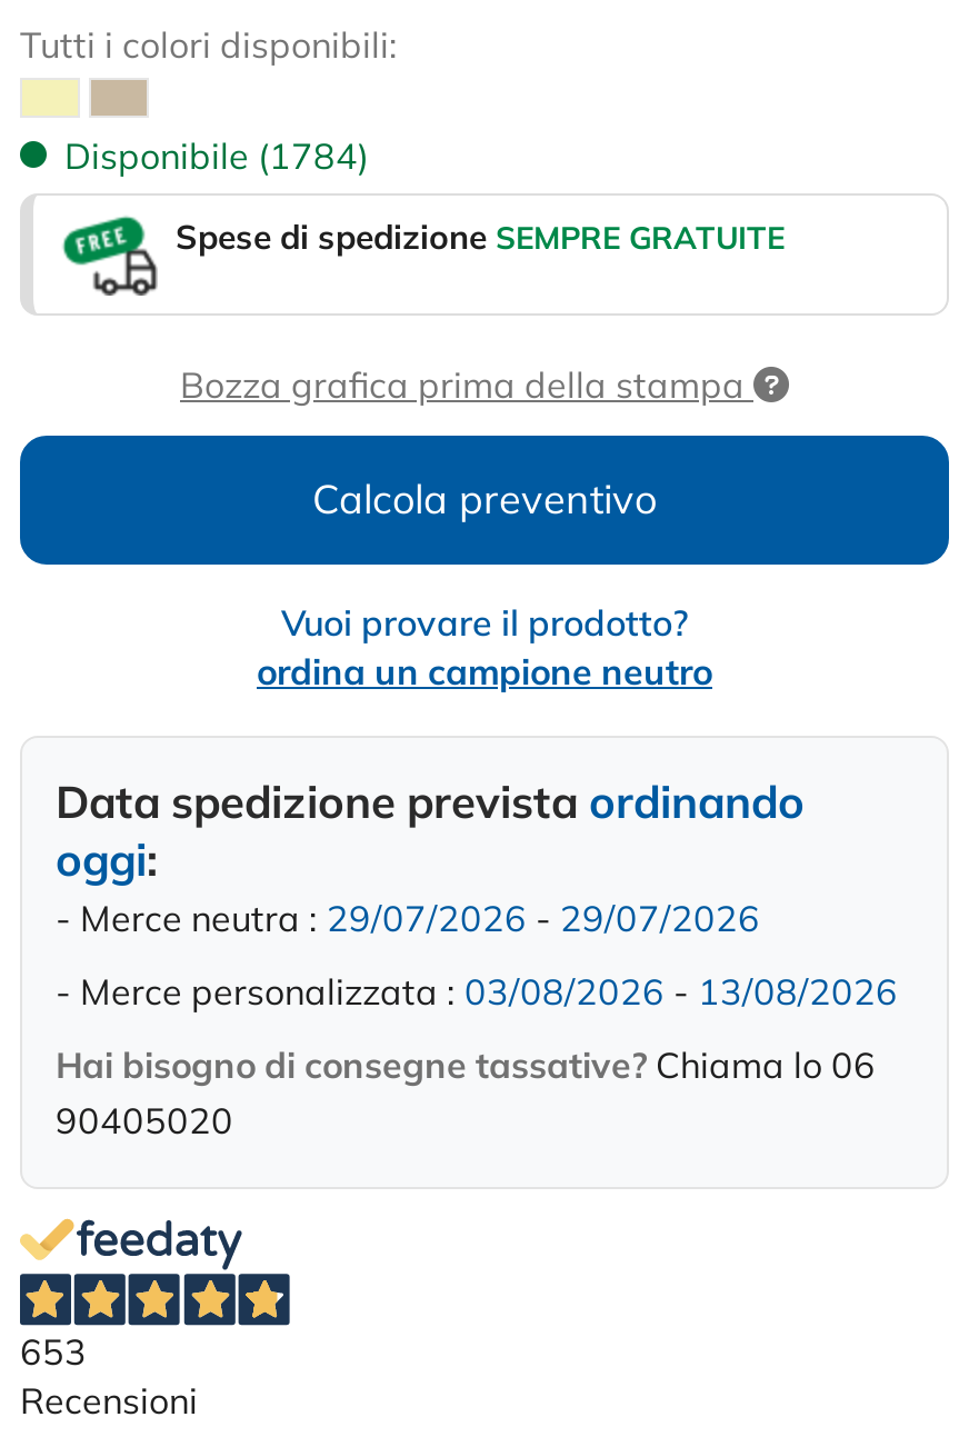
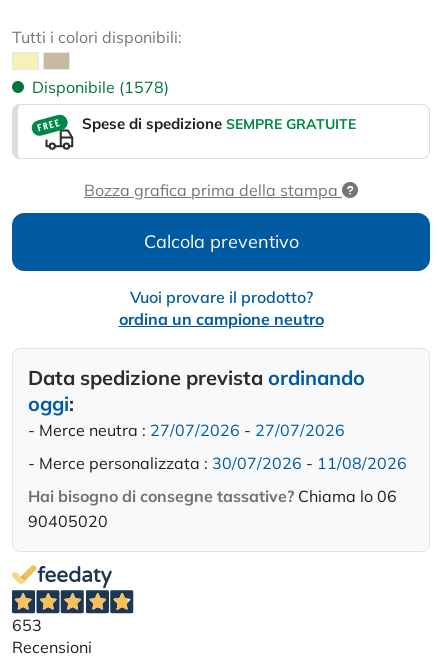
[64,133,369,178] Disponibile (1784) -> [32,77,169,97] Disponibile (1578)
[56,896,760,940] - Merce neutra : 29/07/2026 - 29/07/2026 -> [28,420,345,440] - Merce neutra : 27/07/2026 - 27/07/2026
[56,969,898,1014] - Merce personalizzata : 03/08/2026 - 13/08/2026 -> [28,453,407,473] - Merce personalizzata : 30/07/2026 - 11/08/2026

